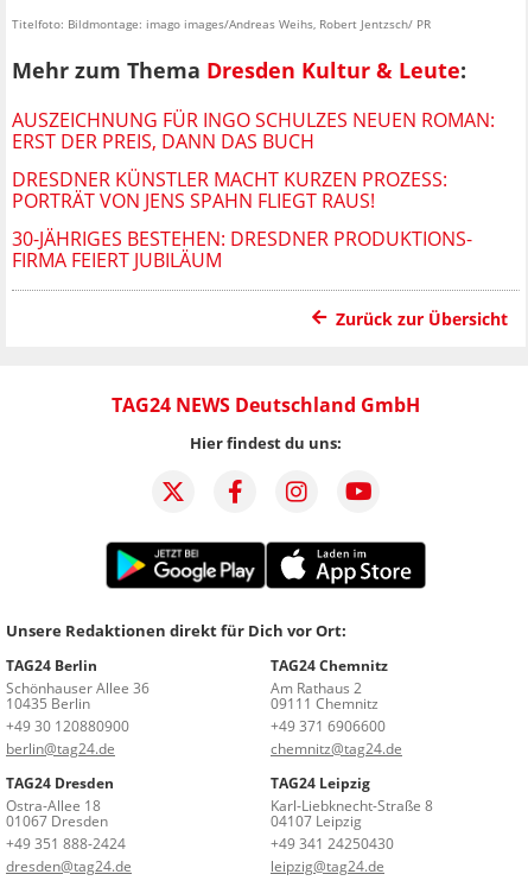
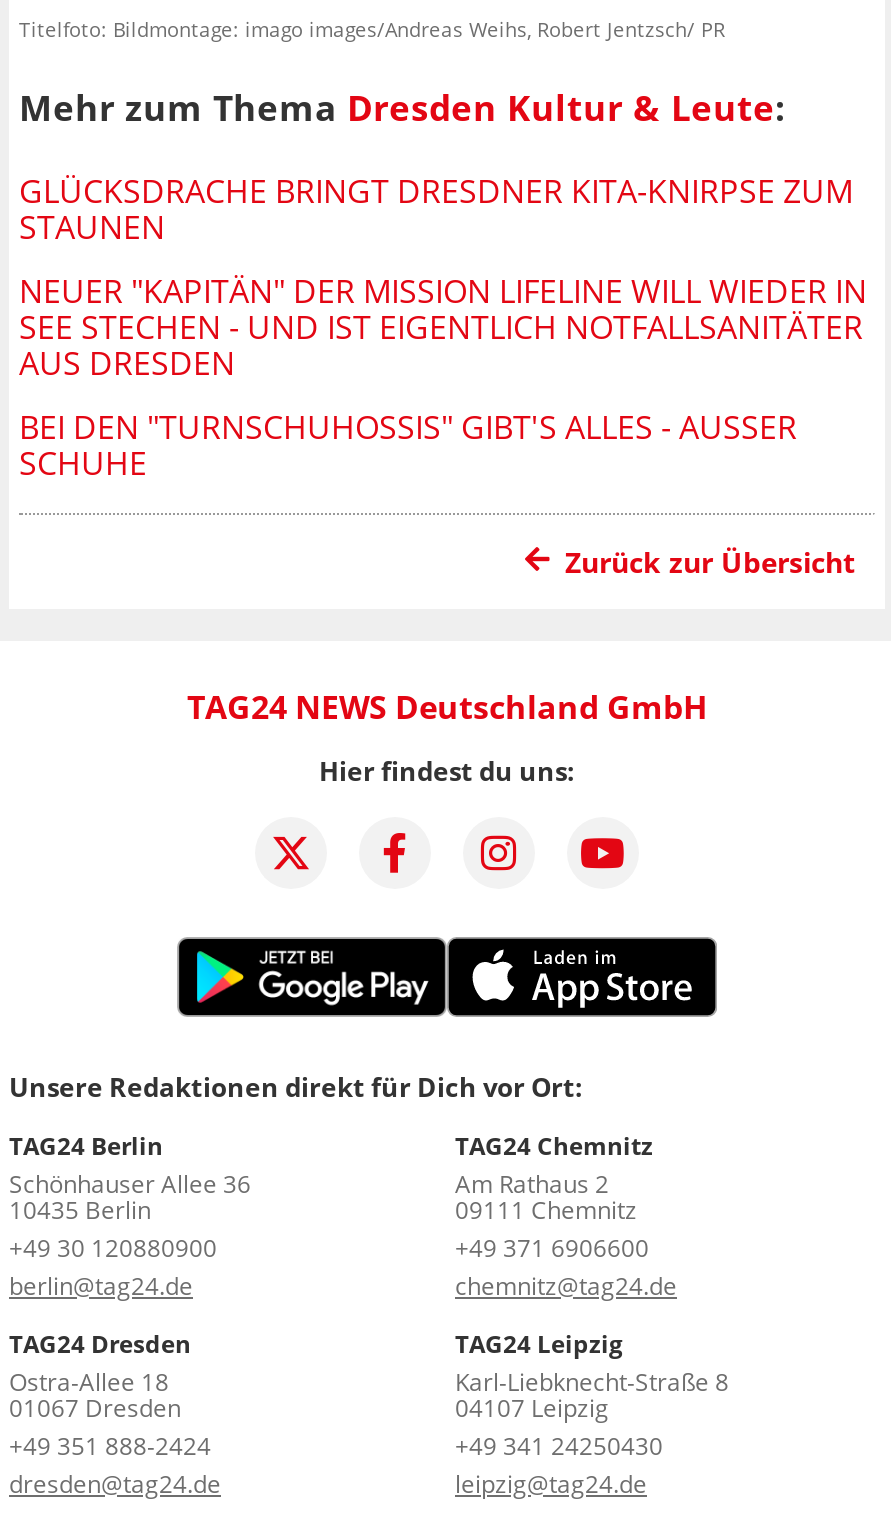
[12,107,495,155] AUSZEICHNUNG FÜR INGO SCHULZES NEUEN ROMAN: | ERST DER PREIS, DANN DAS BUCH -> [19,170,853,250] GLÜCKSDRACHE BRINGT DRESDNER KITA-KNIRPSE ZUM | STAUNEN
[12,167,447,214] DRESDNER KÜNSTLER MACHT KURZEN PROZESS: | PORTRÄT VON JENS SPAHN FLIEGT RAUS! -> [19,270,867,386] NEUER "KAPITÄN" DER MISSION LIFELINE WILL WIEDER IN | SEE STECHEN - UND IST EIGENTLICH NOTFALLSANITÄTER | AUS DRESDEN
[12,226,472,273] 30-JÄHRIGES BESTEHEN: DRESDNER PRODUKTIONS- | FIRMA FEIERT JUBILÄUM -> [19,406,797,486] BEI DEN "TURNSCHUHOSSIS" GIBT'S ALLES - AUSSER S | CHUHE

